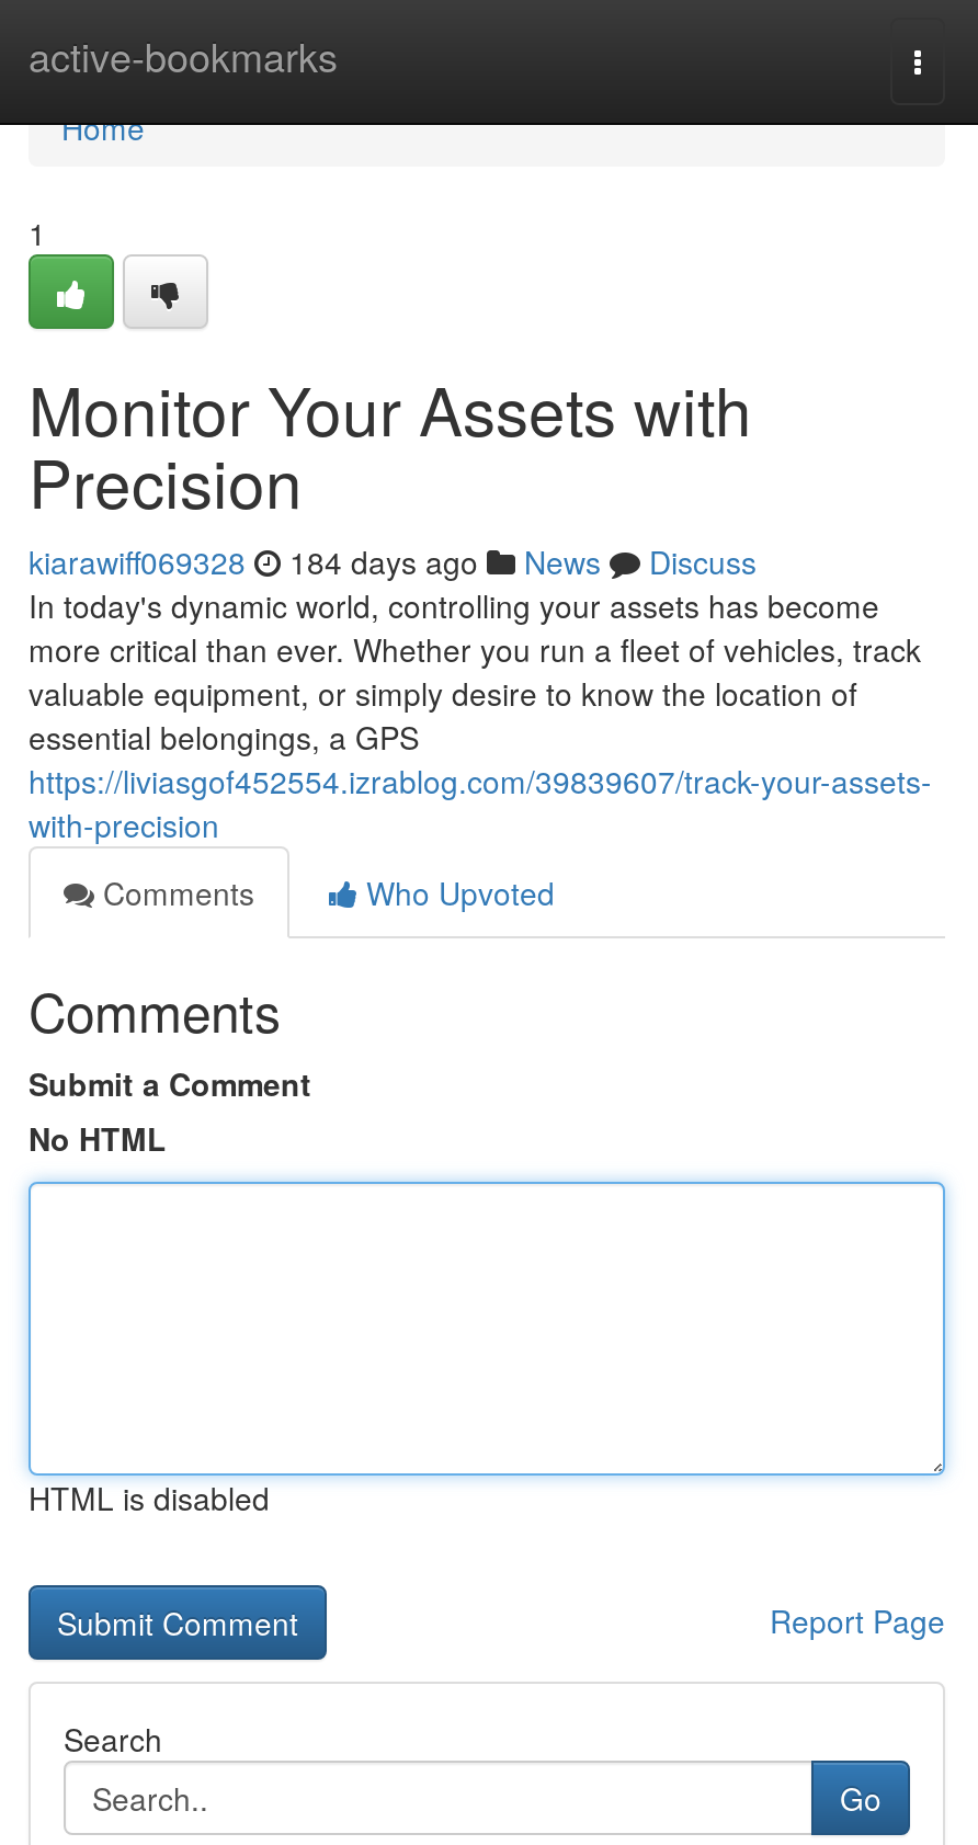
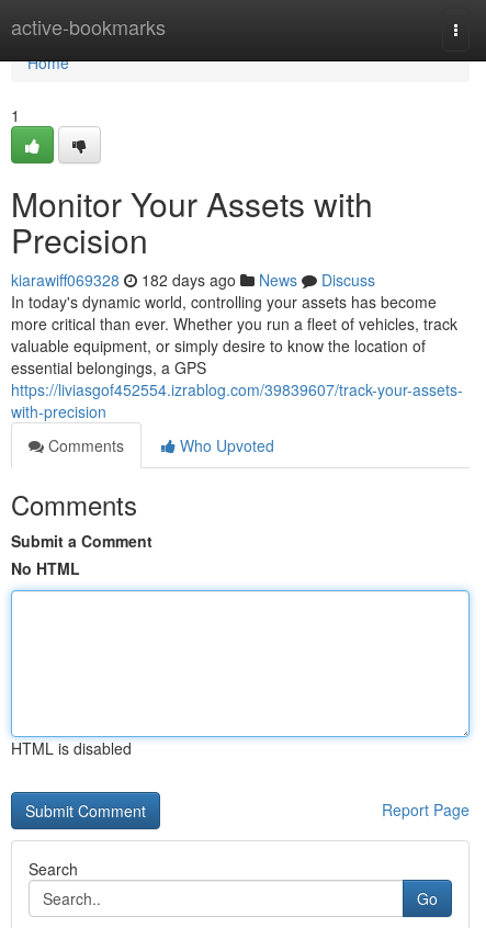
[29,539,757,583] kiarawiff069328 184 days ago News Discuss -> [11,269,375,291] kiarawiff069328 182 days ago News Discuss

